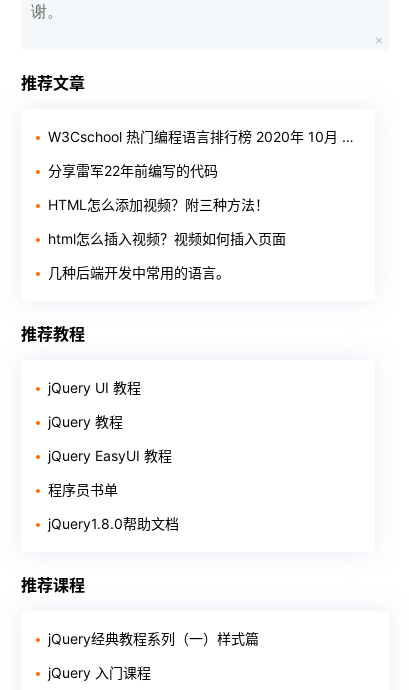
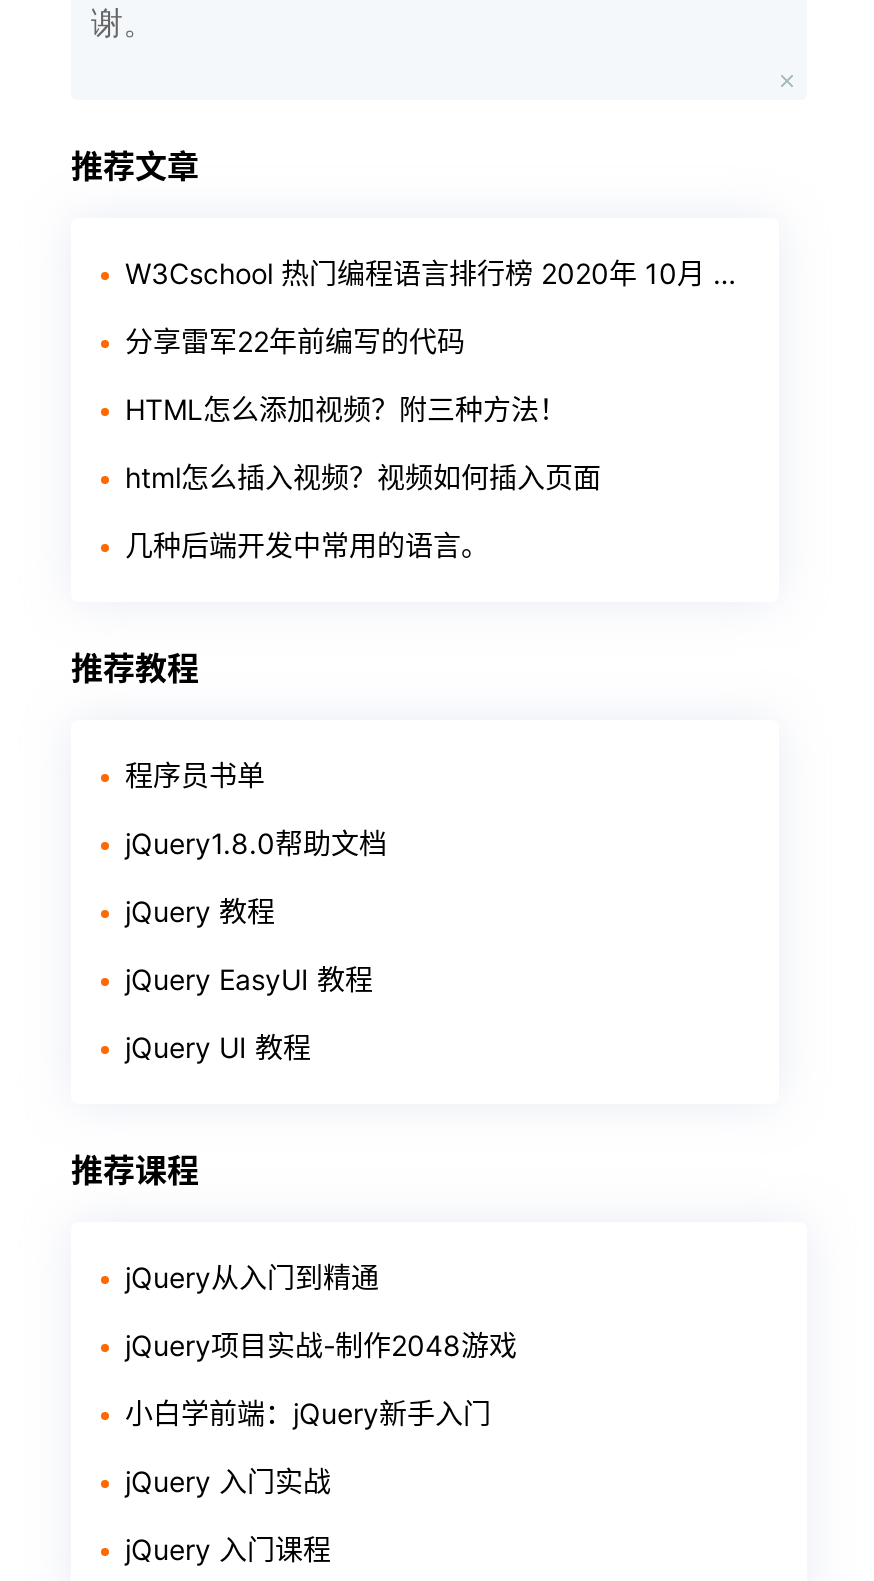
moved [48,379,141,396] -> [125,1030,311,1064]: jQuery UI 教程
moved [48,481,179,532] -> [125,758,387,860]: 程序员书单 | jQuery1.8.0帮助文档
[48,630,259,647] jQuery经典教程系列（一）样式篇 -> [125,1260,517,1498] jQuery从入门到精通 | jQuery项目实战-制作2048游戏 | 小白学前端：jQuery新手入门 | jQuery 入门实战

